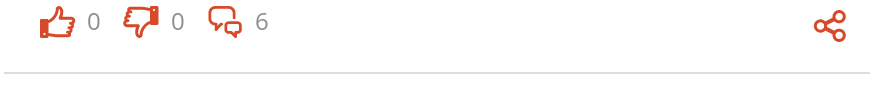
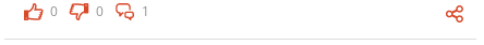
[255,5,269,39] 6 -> [141,3,149,21] 1

